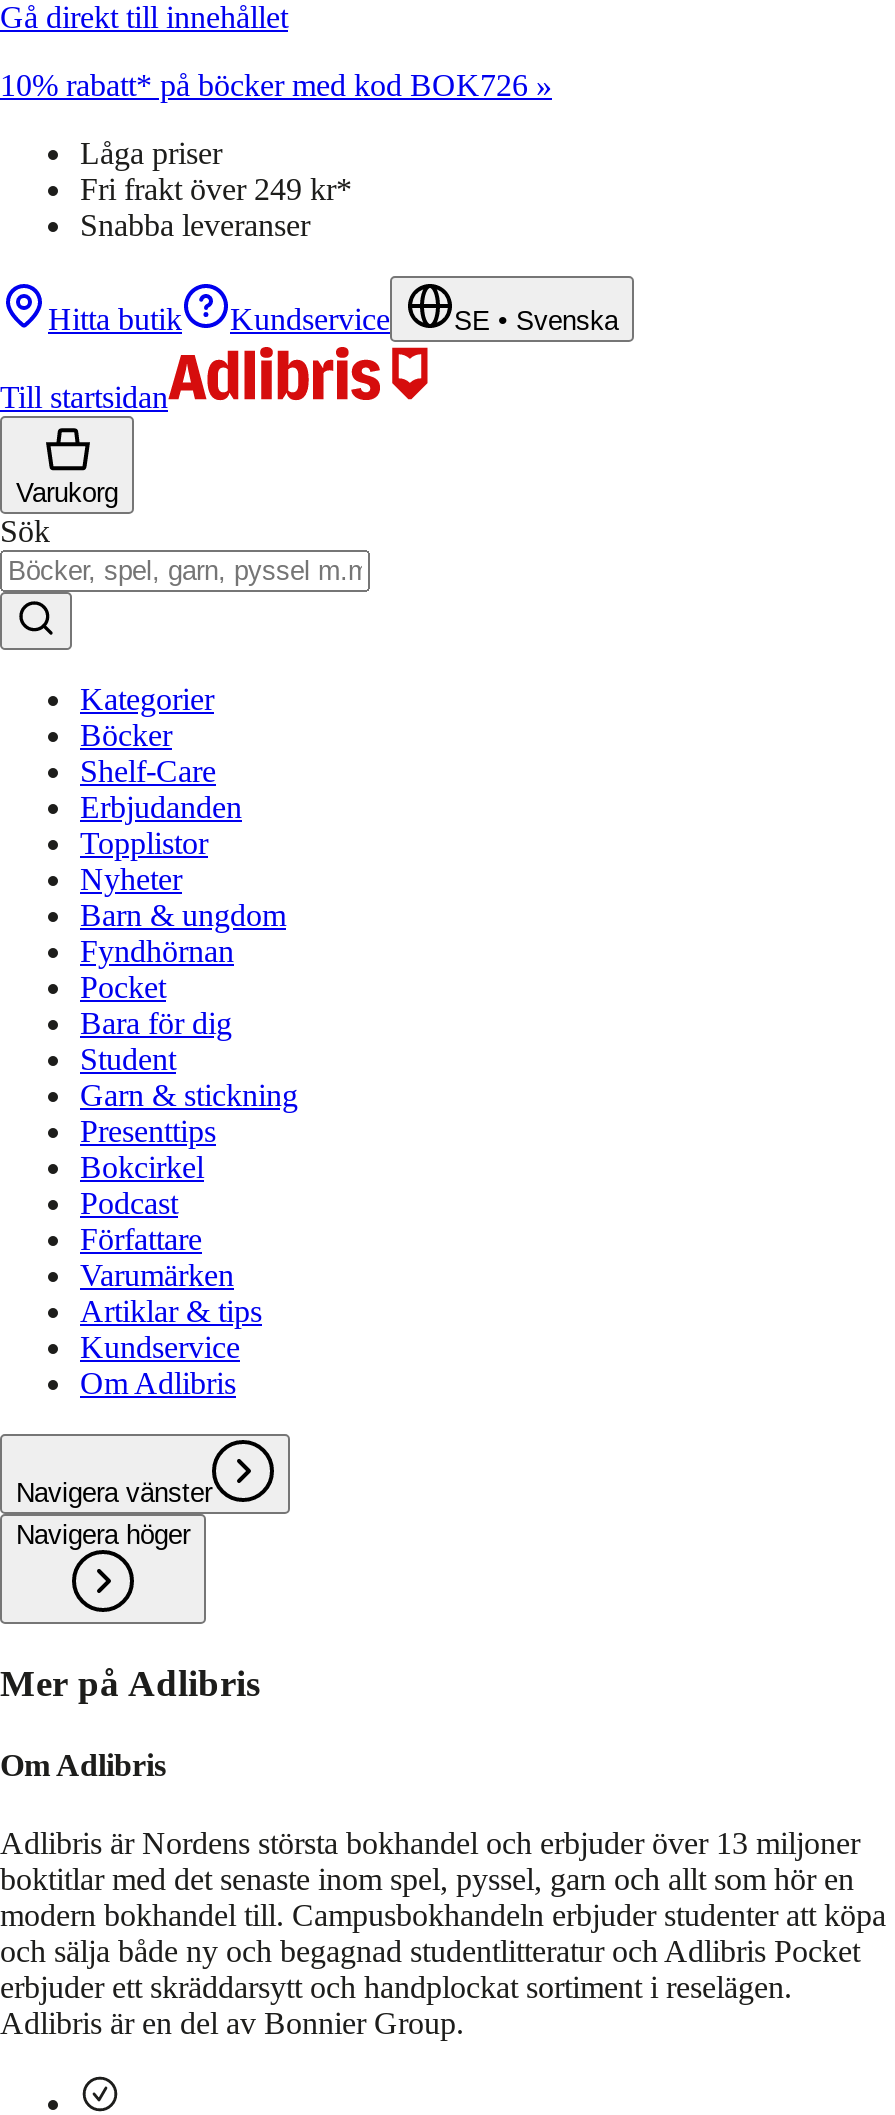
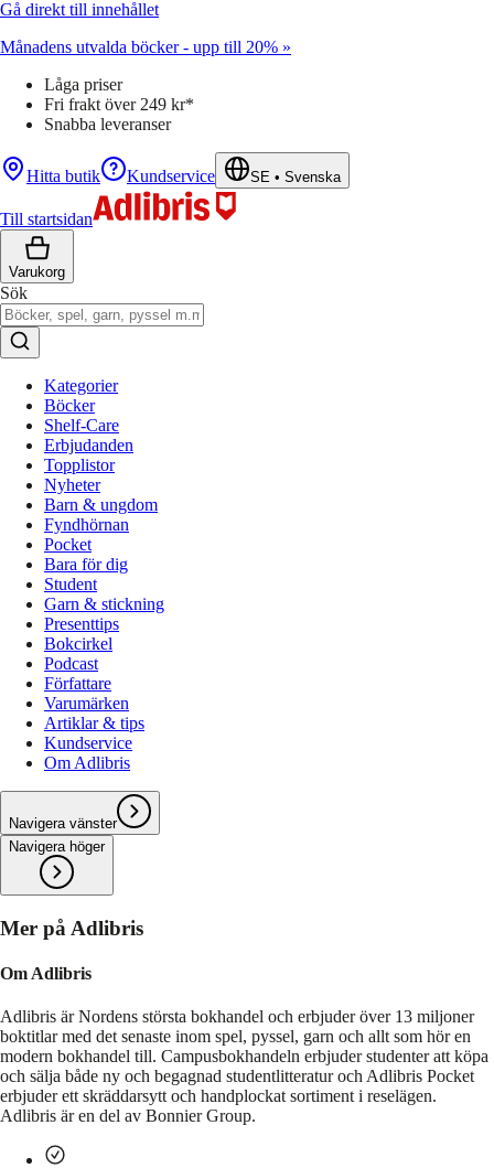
[0,68,552,102] 10% rabatt* på böcker med kod BOK726 » -> [0,37,291,56] Månadens utvalda böcker - upp till 20% »

